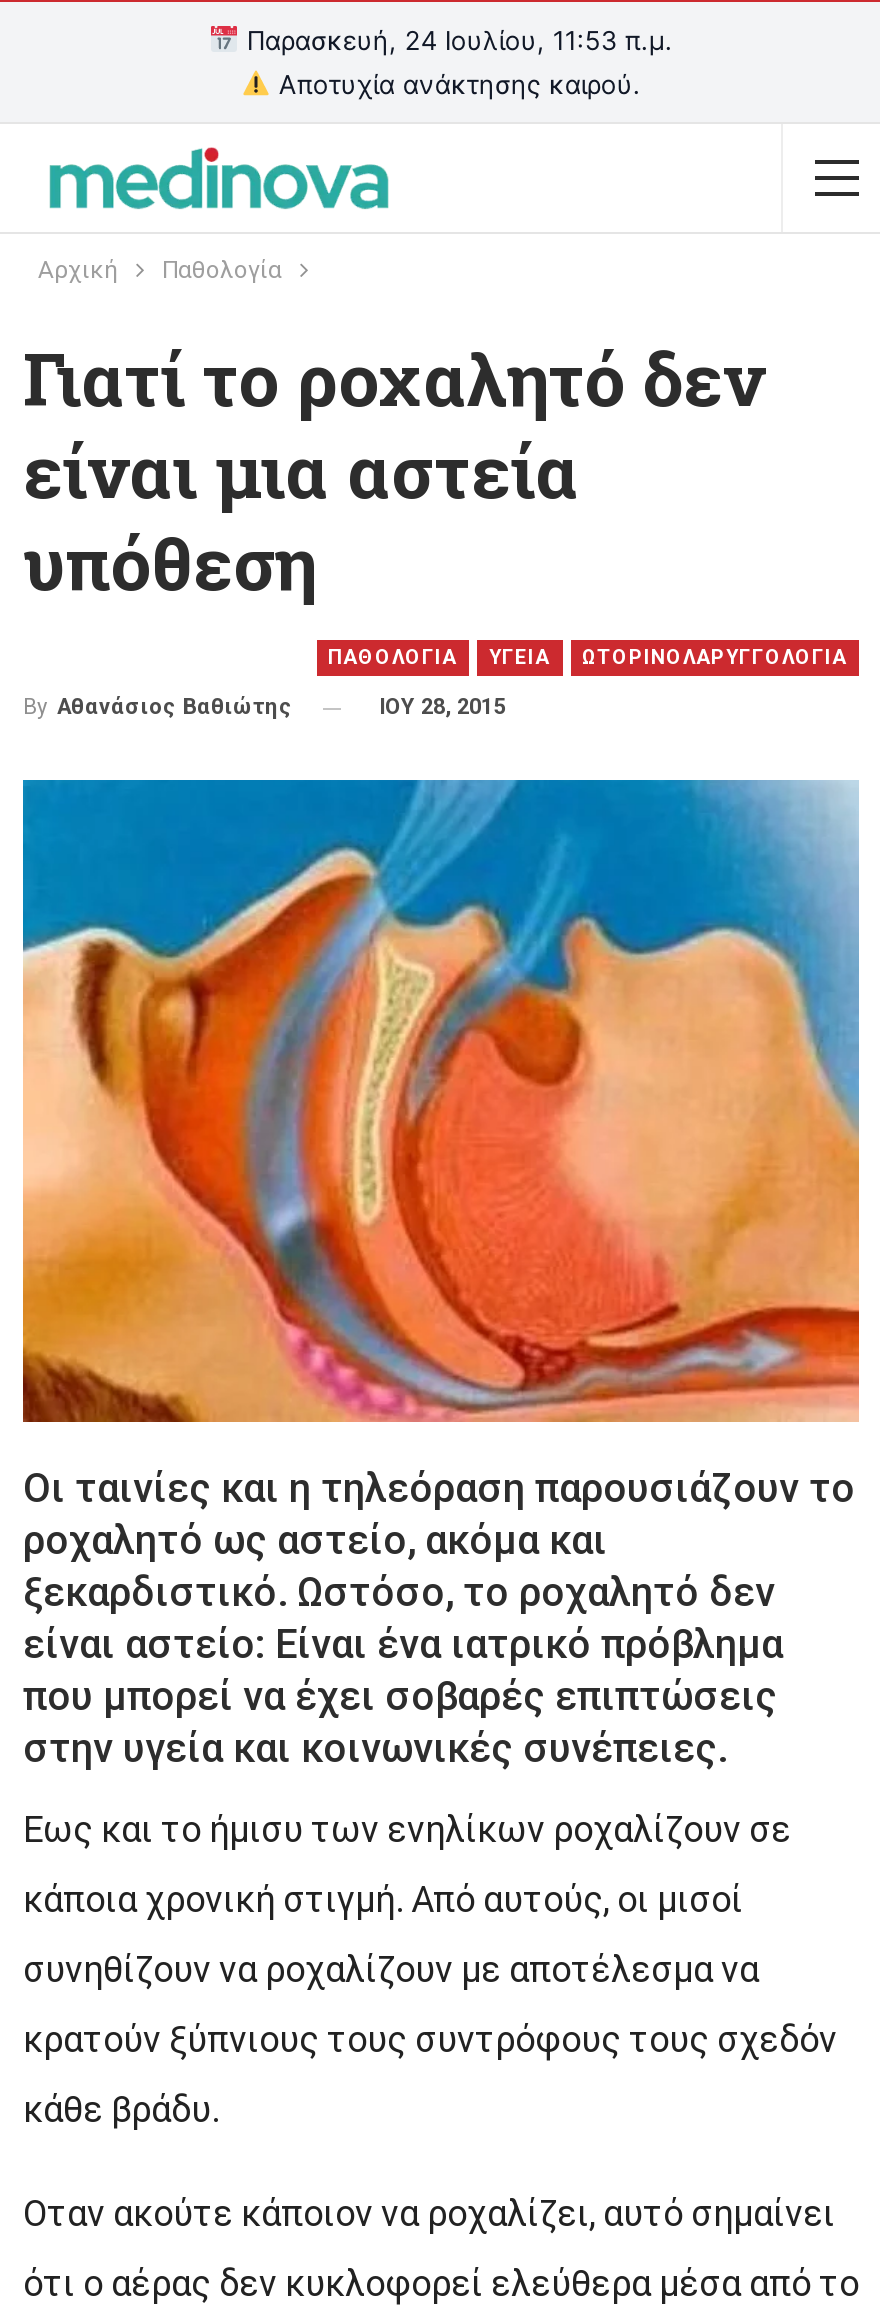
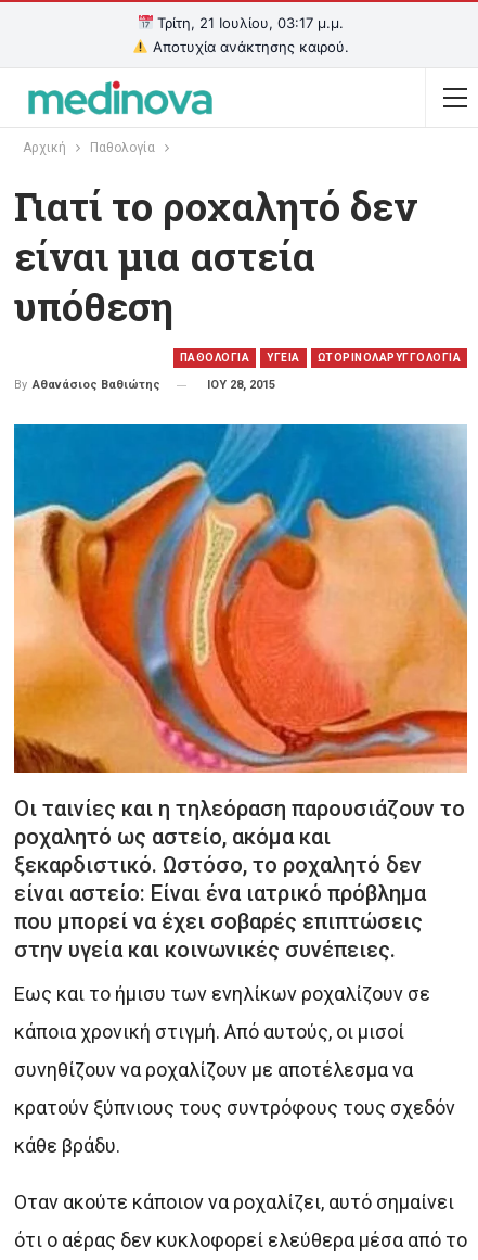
[239,24,673,56] Παρασκευή, 24 Ιουλίου, 11:53 π.μ. -> [153,14,344,31] Τρίτη, 21 Ιουλίου, 03:17 μ.μ.

